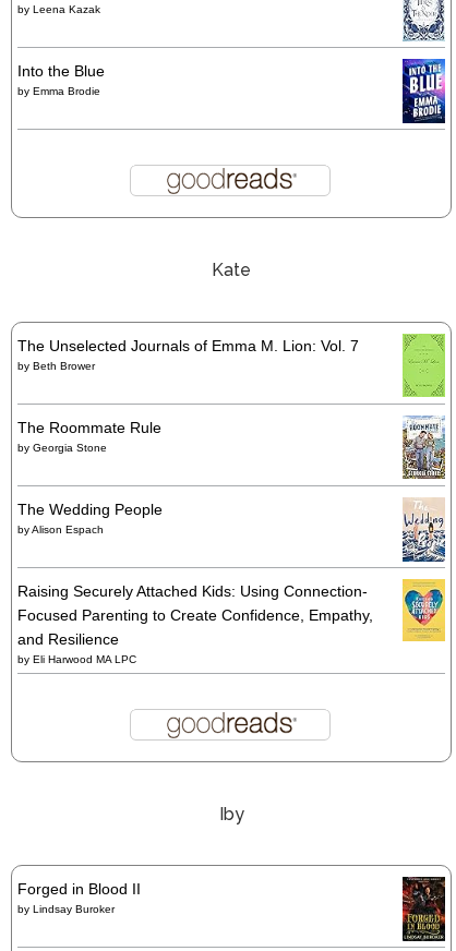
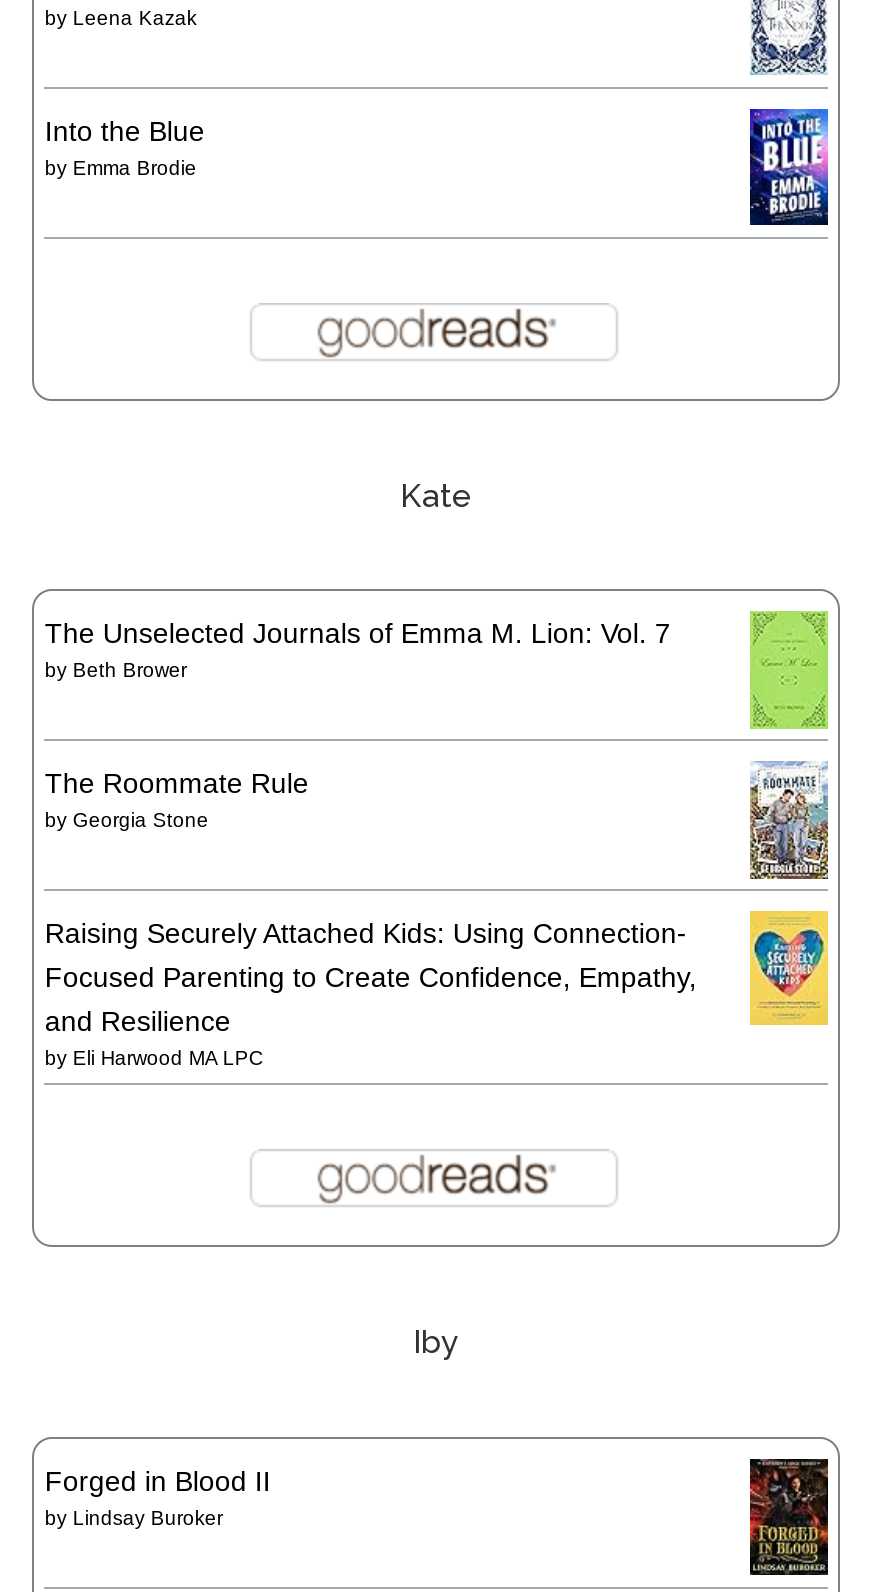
[18,500,163,535] The Wedding People | by Alison Espach -> none
[401,497,446,563] [image] -> none

